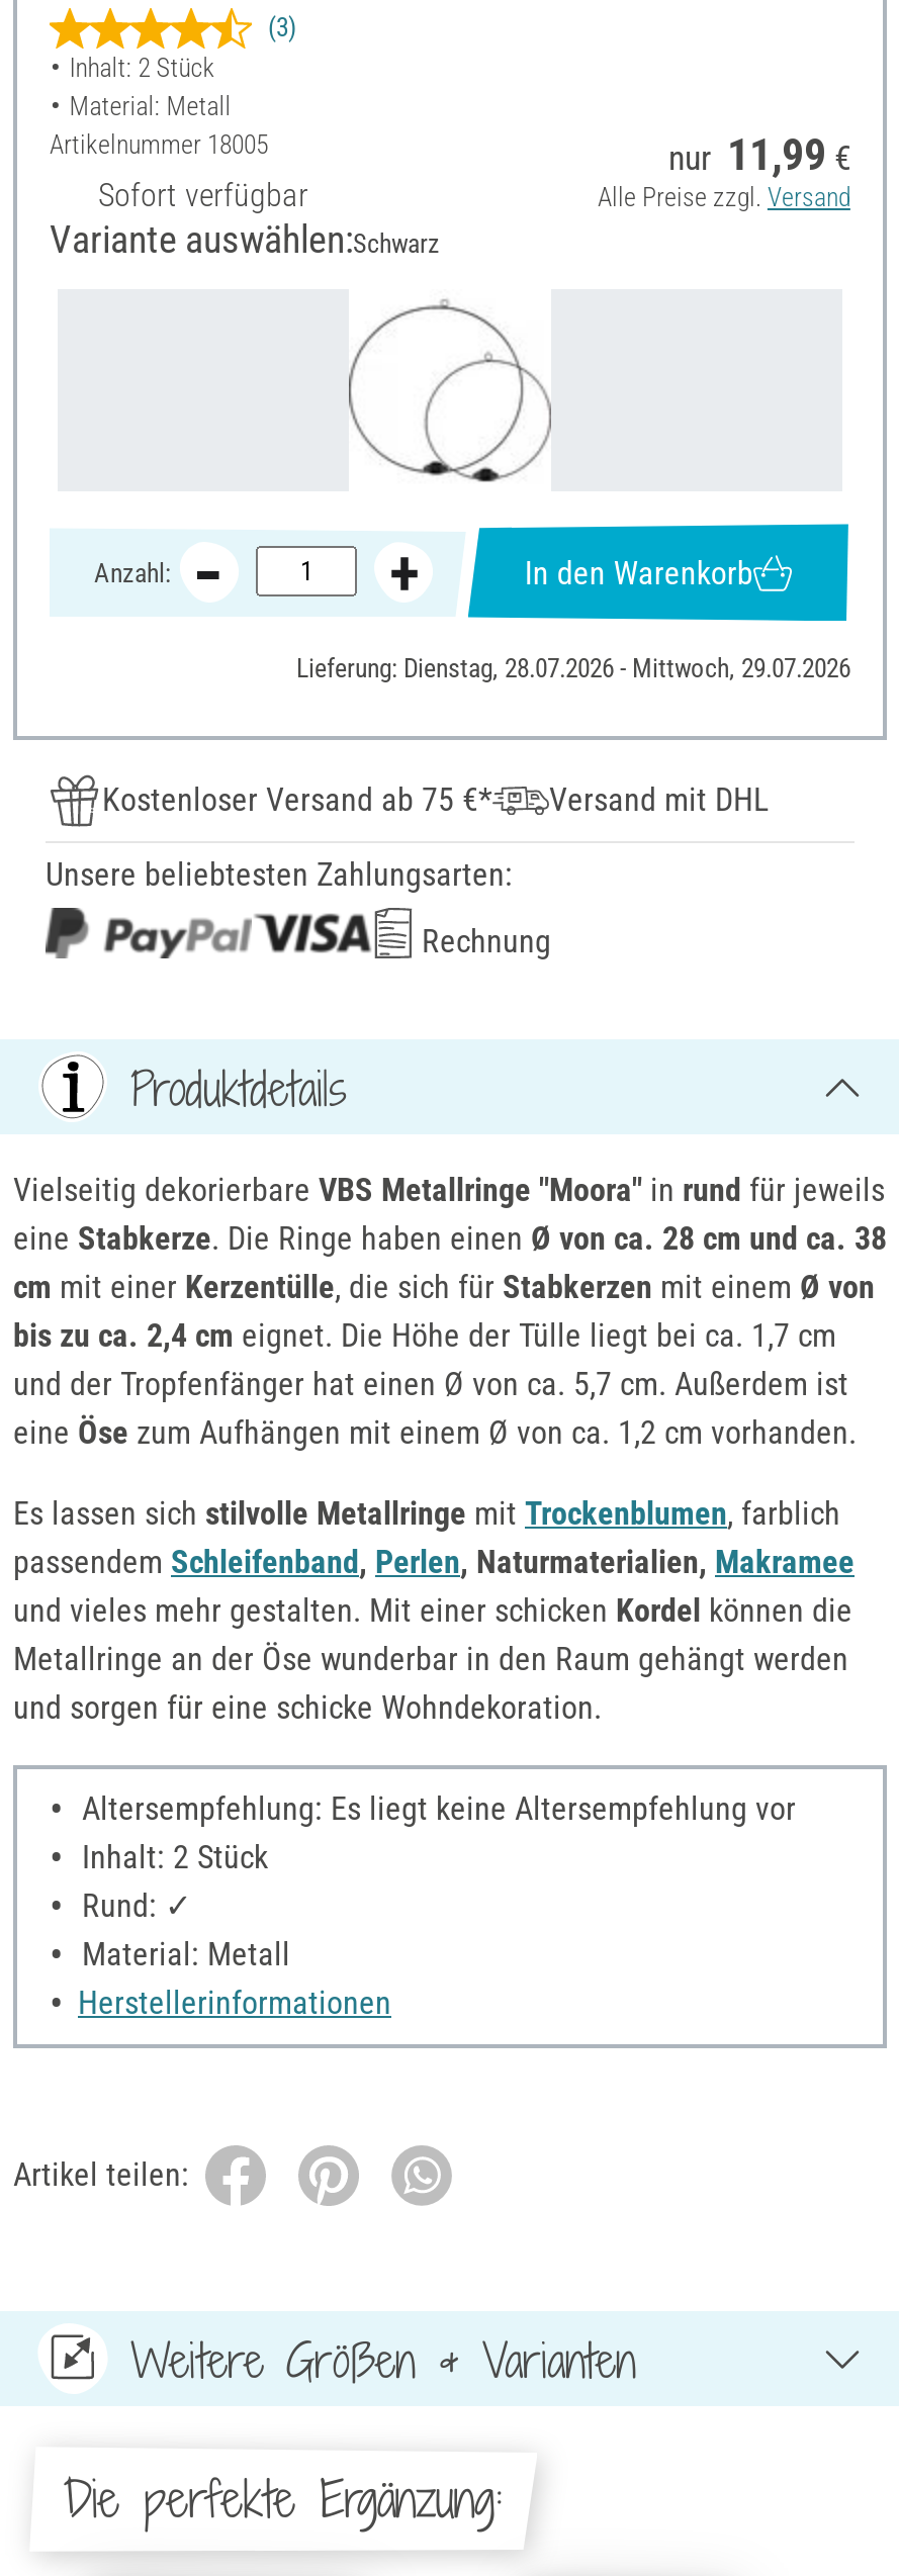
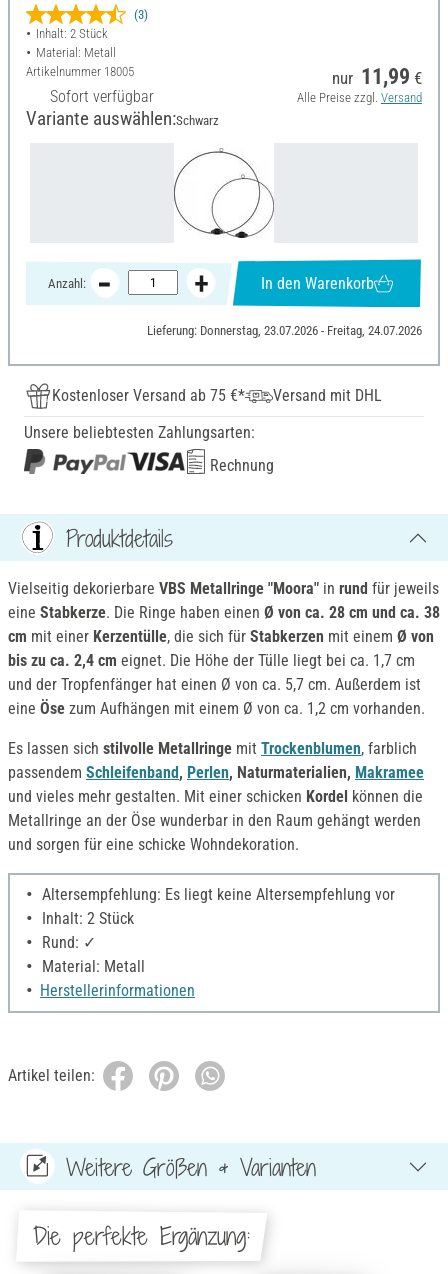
[296,654,850,684] Lieferung: Dienstag, 28.07.2026 - Mittwoch, 29.07.2026 -> [147,323,422,338] Lieferung: Donnerstag, 23.07.2026 - Freitag, 24.07.2026

